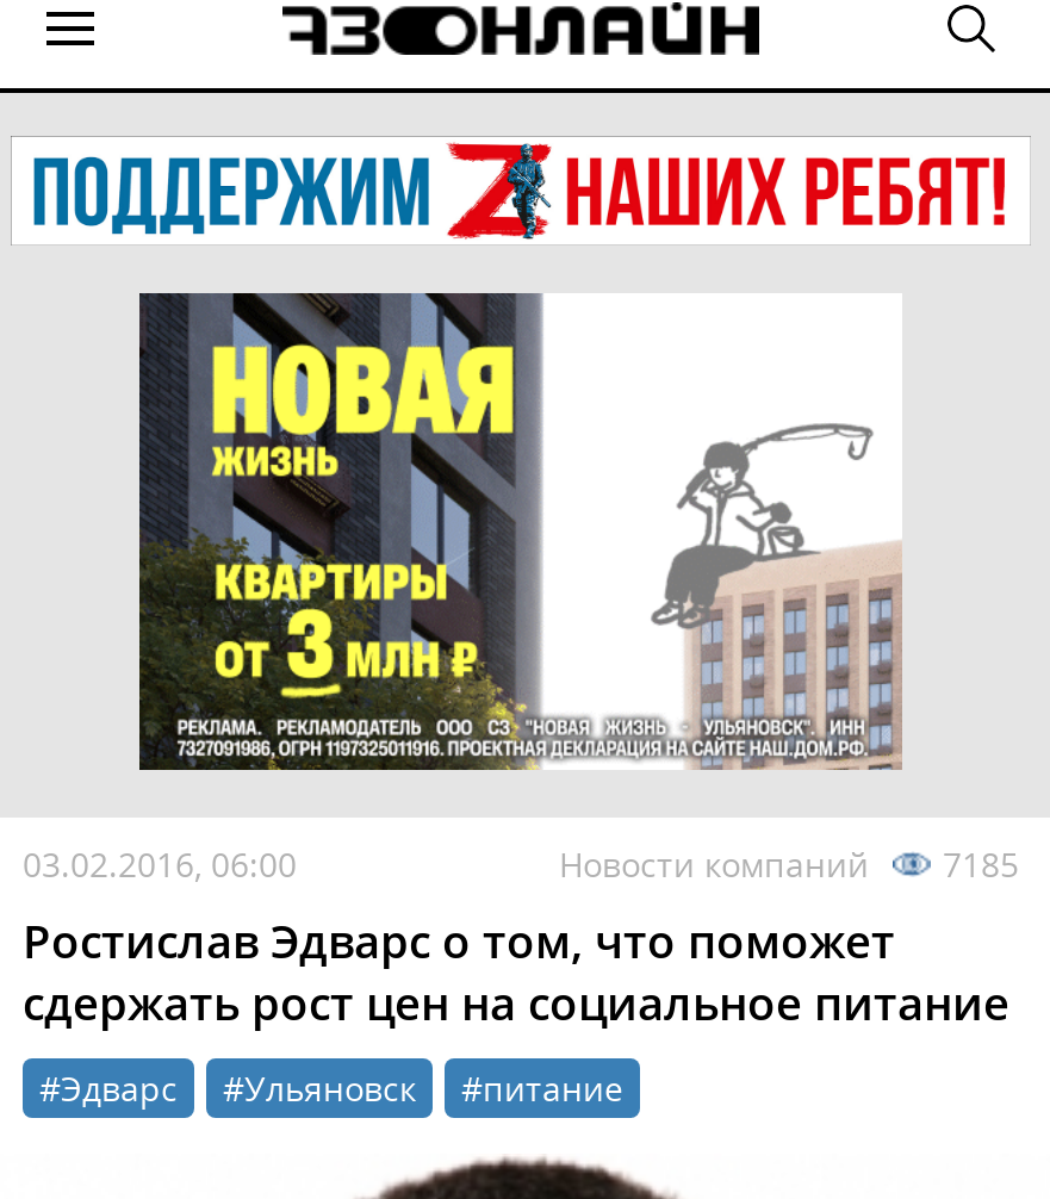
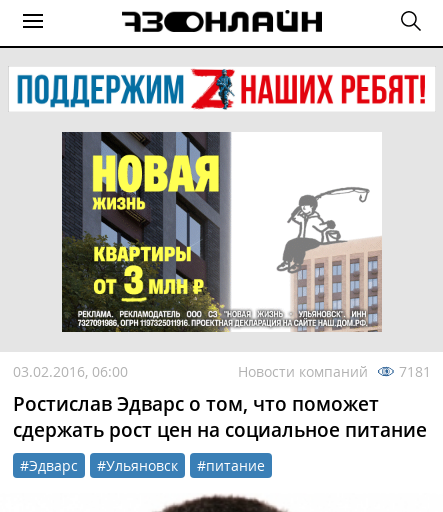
[559,842,1019,887] Новости компаний 7185 -> [238,362,431,381] Новости компаний 7181

